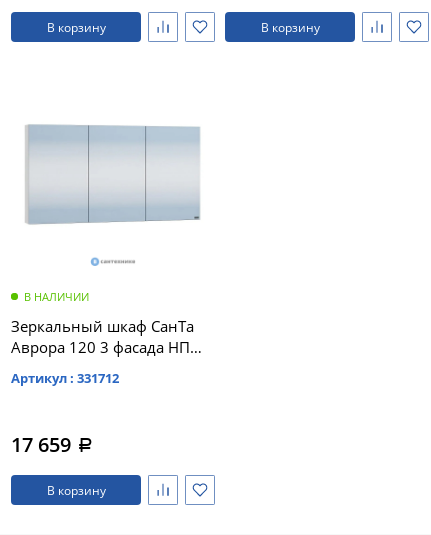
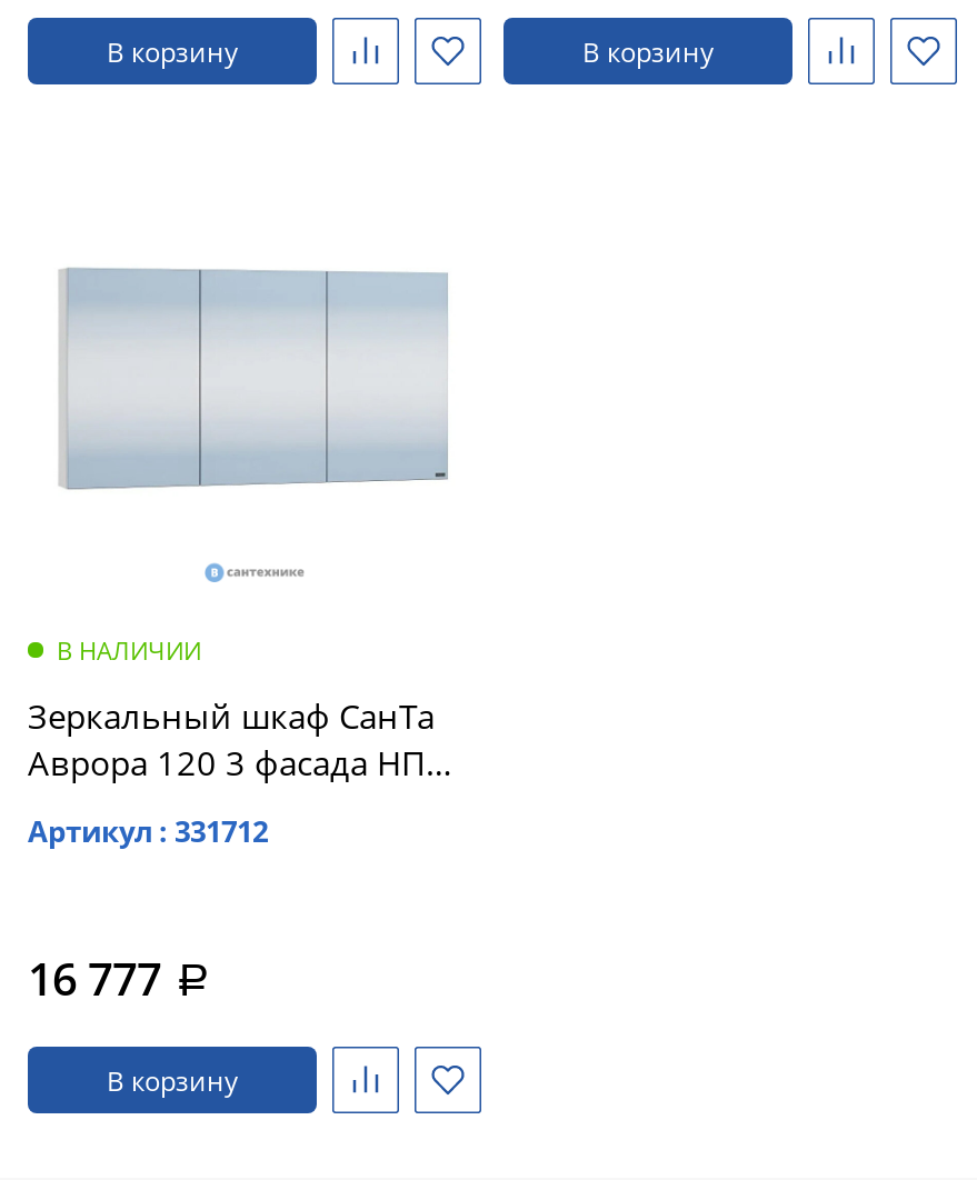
[11,431,93,458] 17 659 a -> [28,949,210,1009] 16 777 a

